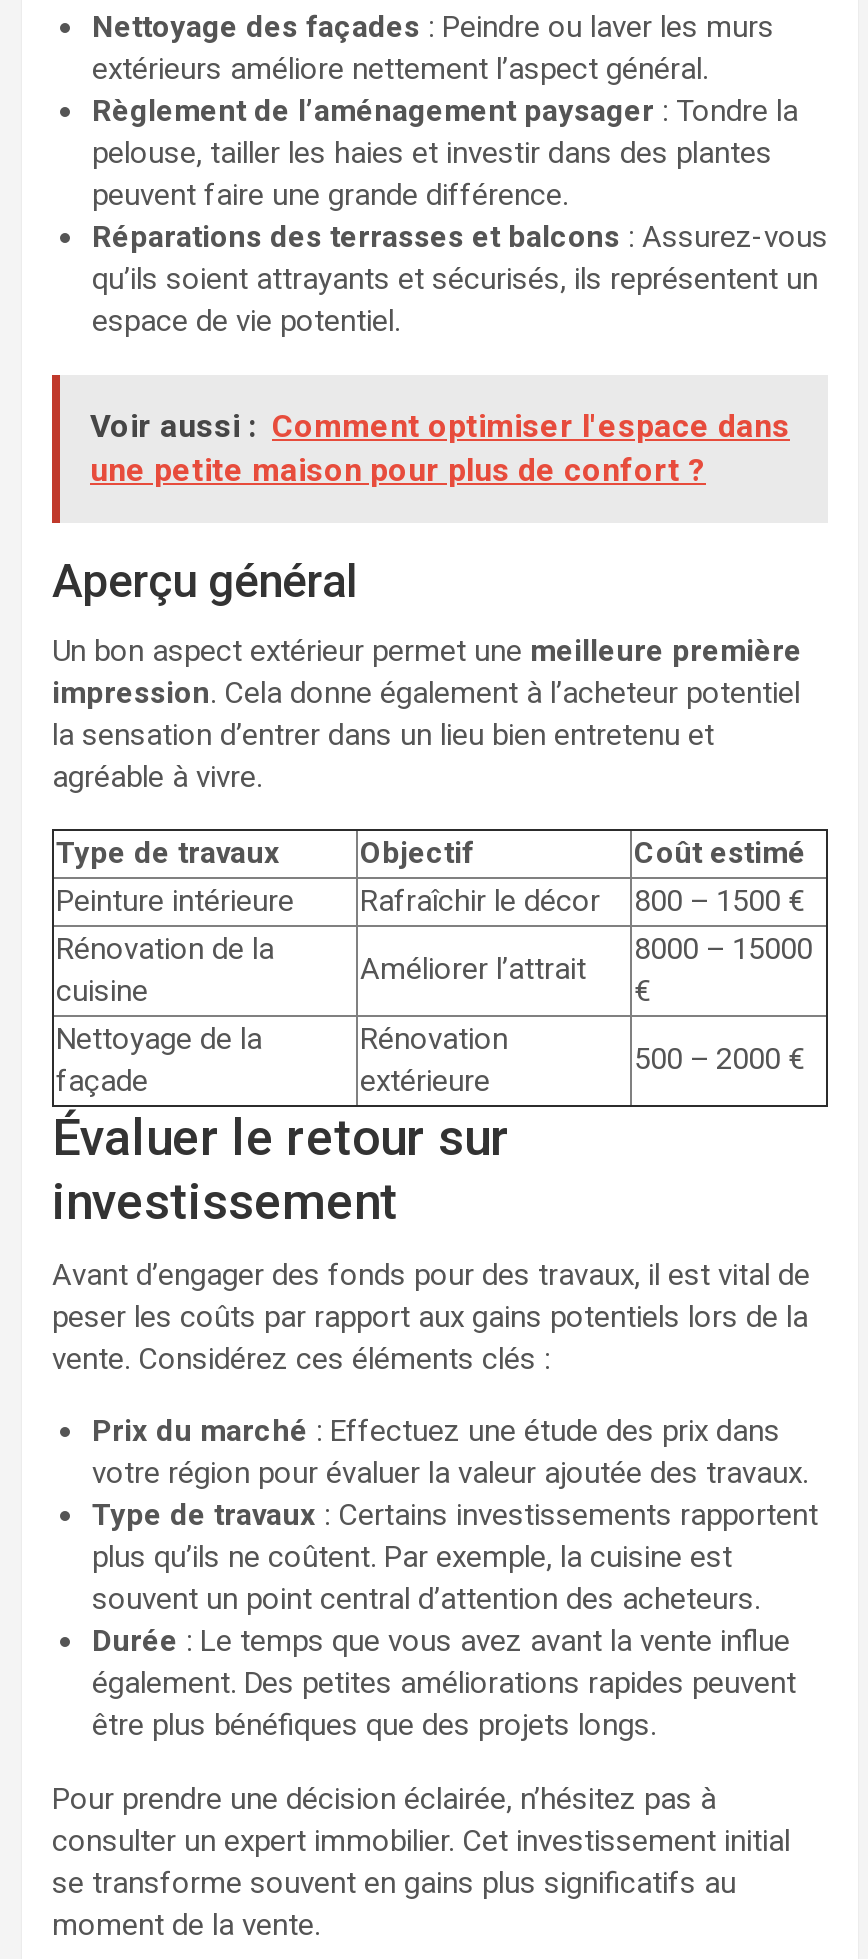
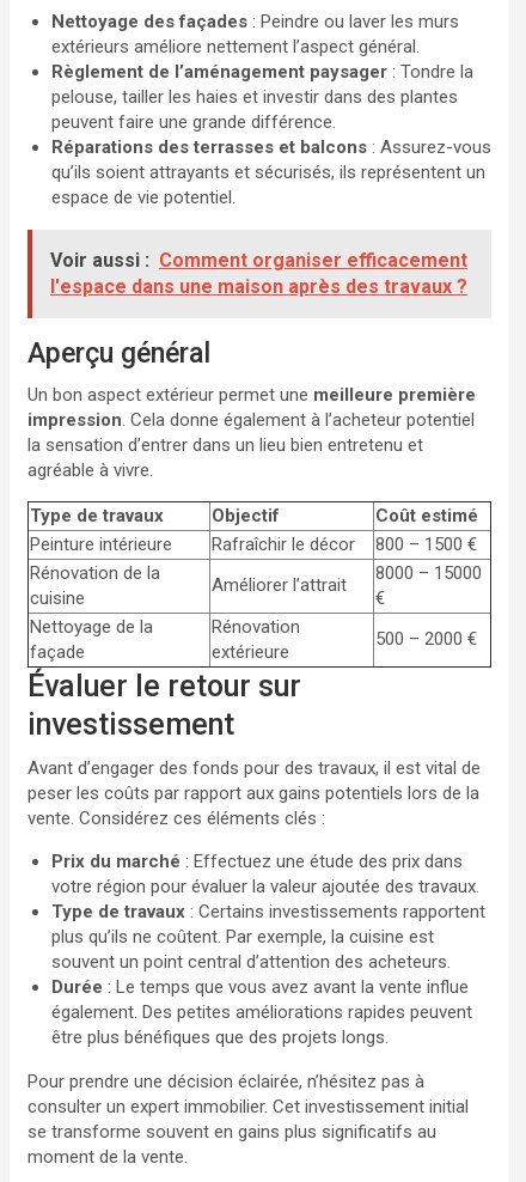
[90,407,790,489] Voir aussi : Comment optimiser l'espace dans | une petite maison pour plus de confort ? -> [50,249,467,298] Voir aussi : Comment organiser efficacement | l'espace dans une maison après des travaux ?

